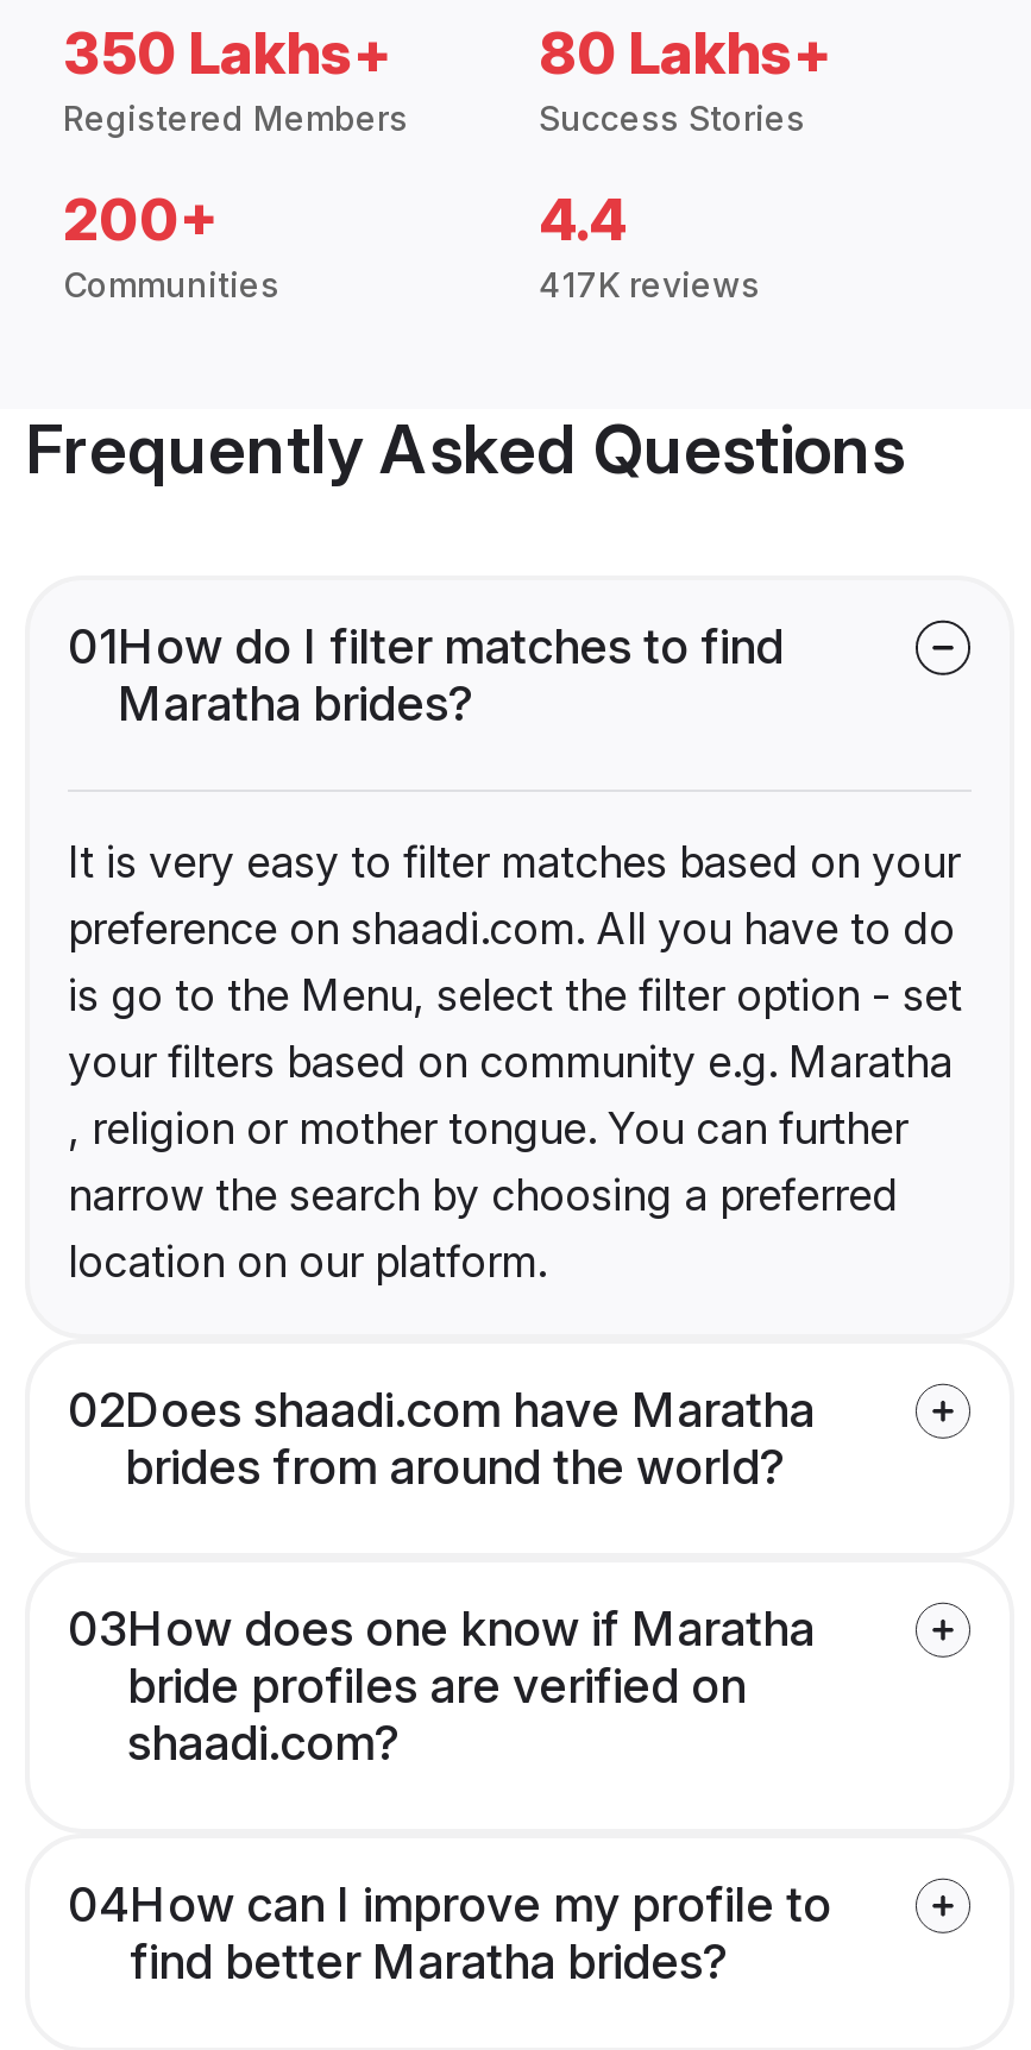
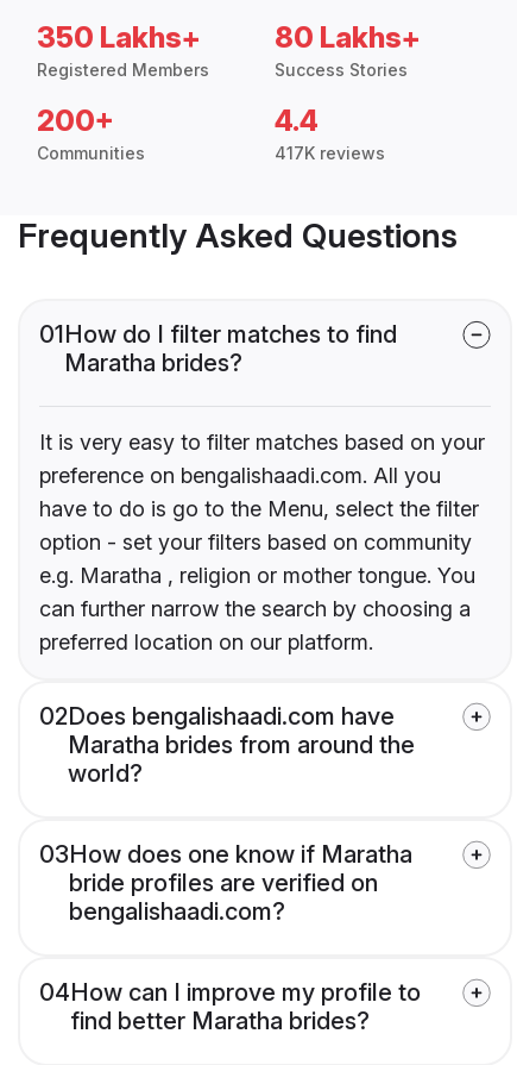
[68,904,962,1287] preference on shaadi.com. All you have to do | is go to the Menu, select the filter option - set | your filters based on community e.g. Maratha | , religion or mother tongue. You can further | narrow the search by choosing a preferred | location on our platform. -> [39,463,479,655] preference on bengalishaadi.com. All you | have to do is go to the Menu, select the filter | option - set your filters based on community | e.g. Maratha , religion or mother tongue. You | can further narrow the search by choosing a | preferred location on our platform.
[68,1382,815,1497] 02Does shaadi.com have Maratha | brides from around the world? -> [39,702,415,788] 02Does bengalishaadi.com have | Maratha brides from around the | world?
[127,1715,401,1772] shaadi.com? -> [69,898,285,926] bengalishaadi.com?

